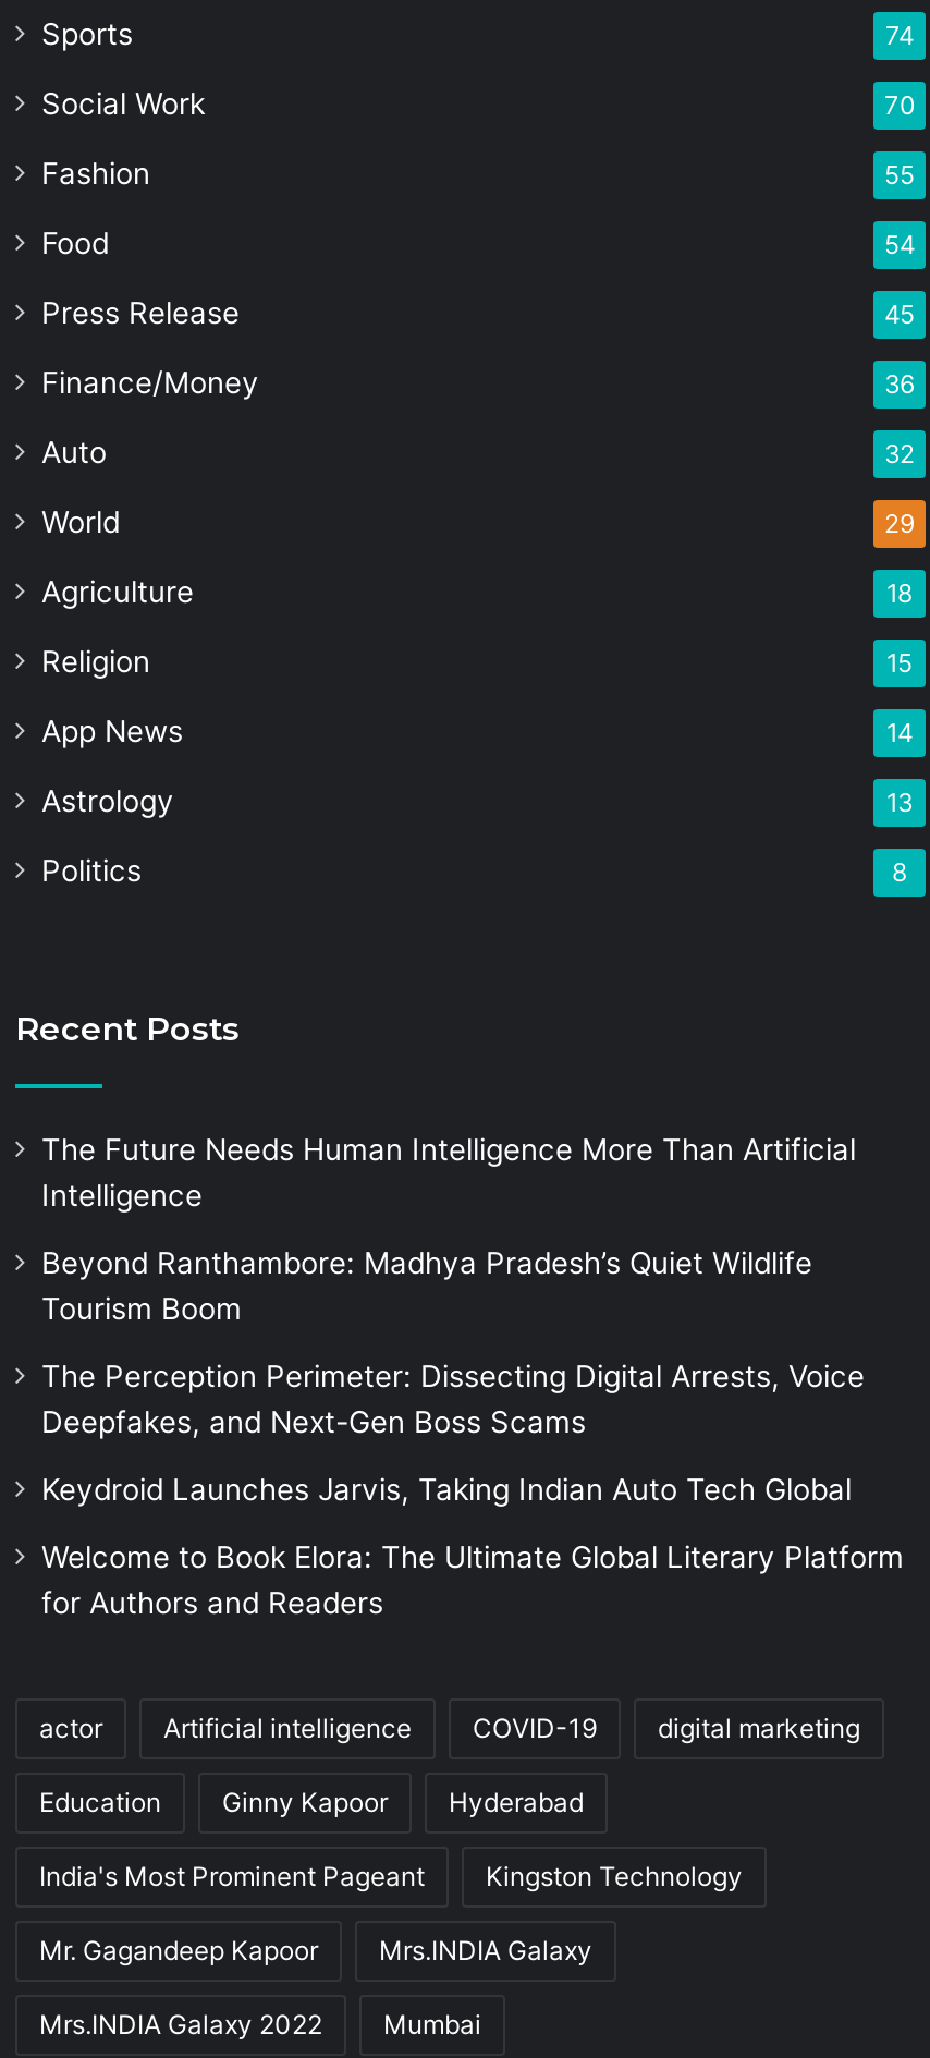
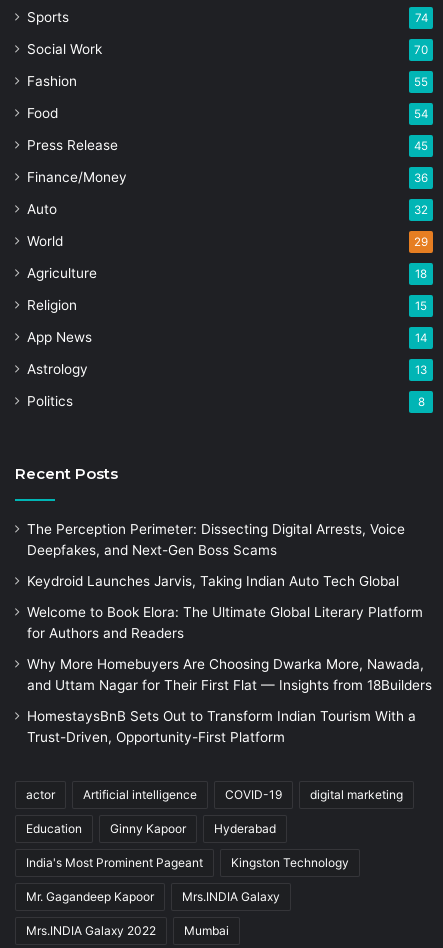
[41,1132,856,1325] The Future Needs Human Intelligence More Than Artificial | Intelligence | Beyond Ranthambore: Madhya Pradesh’s Quiet Wildlife | Tourism Boom -> none
moved [41,1358,904,1620] -> [27,521,423,641]: The Perception Perimeter: Dissecting Digital Arrests, Voice | Deepfakes, and Next-Gen Boss Scams | Keydroid Launches Jarvis, Taking Indian Auto Tech Global | Welcome to Book Elora: The Ultimate Global Literary Platform | for Authors and Readers
none -> [27,656,432,745] Why More Homebuyers Are Choosing Dwarka More, Nawada, | and Uttam Nagar for Their First Flat — Insights from 18Builders | HomestaysBnB Sets Out to Transform Indian Tourism With a | Trust-Driven, Opportunity-First Platform

